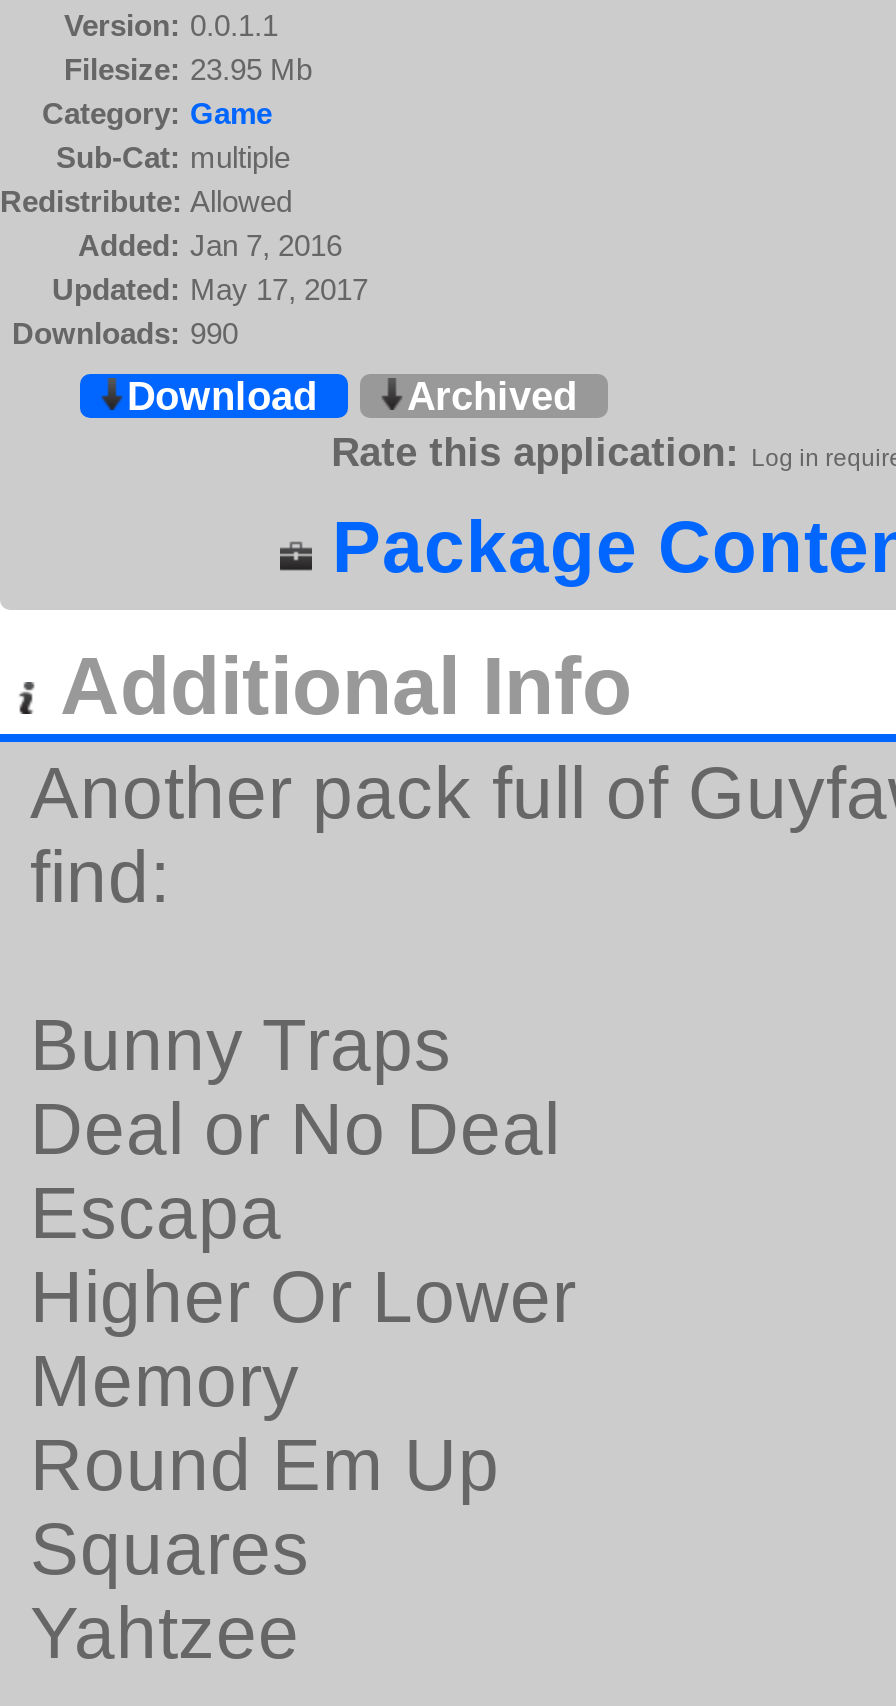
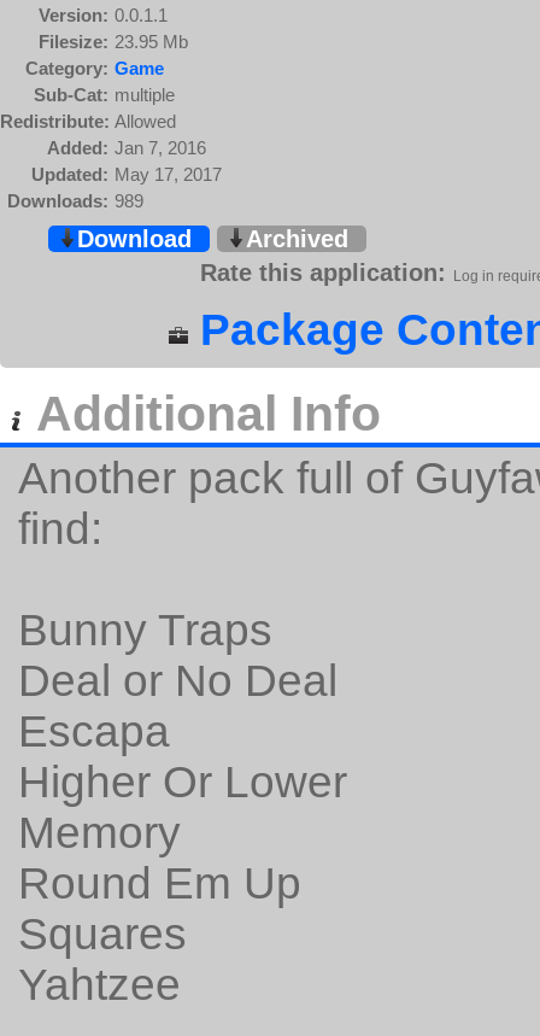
[12,316,238,350] Downloads: 990 -> [7,191,143,211] Downloads: 989

